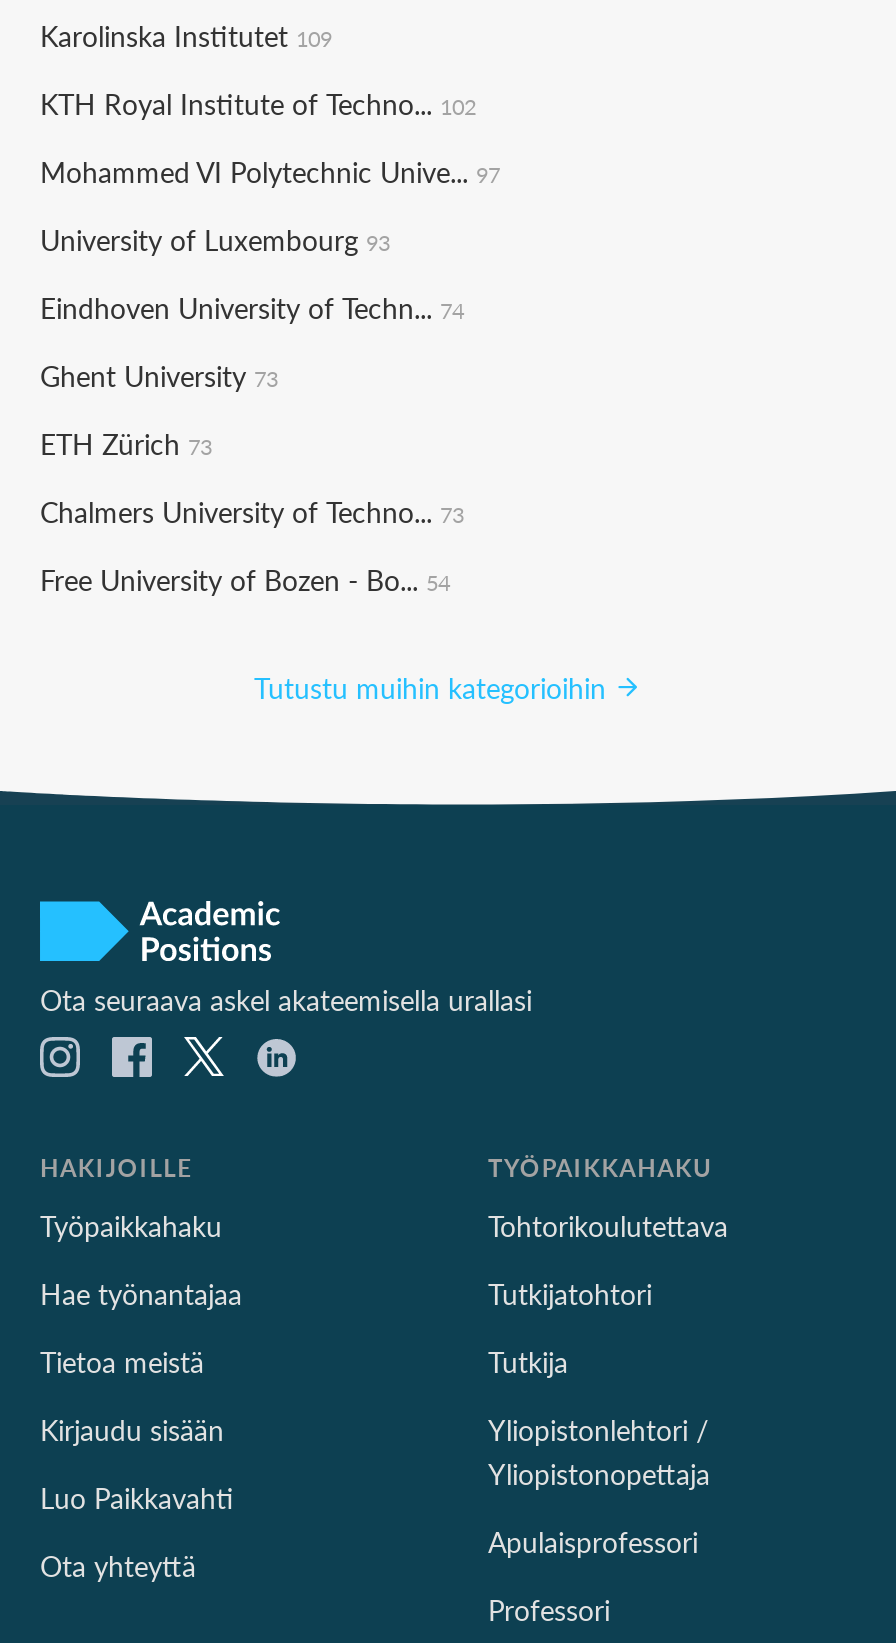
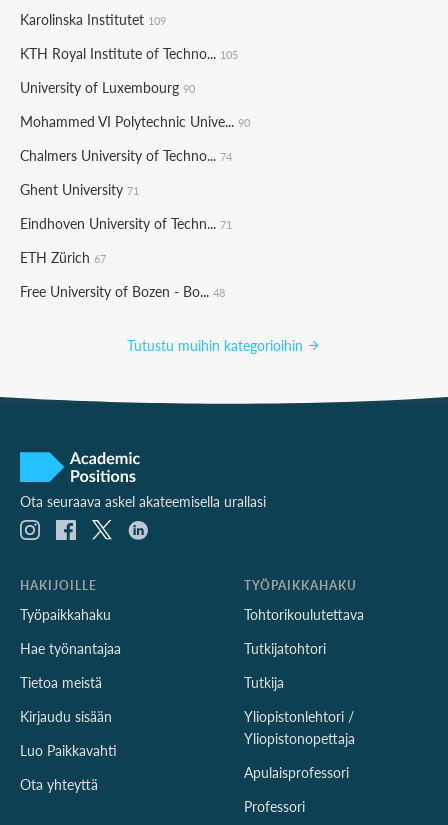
[40,83,476,123] KTH Royal Institute of Techno... 102 -> [20,43,238,63] KTH Royal Institute of Techno... 105
[40,151,500,191] Mohammed VI Polytechnic Unive... 97 -> [20,77,195,97] University of Luxembourg 90
[40,219,390,259] University of Luxembourg 93 -> [20,111,250,131] Mohammed VI Polytechnic Unive... 90
[40,287,464,327] Eindhoven University of Techn... 74 -> [20,145,232,165] Chalmers University of Techno... 74
[40,355,278,395] Ghent University 73 -> [20,179,139,199] Ghent University 71
[40,423,212,463] ETH Zürich 73 -> [20,213,232,233] Eindhoven University of Techn... 71
[40,491,464,531] Chalmers University of Techno... 73 -> [20,247,106,267] ETH Zürich 67
[40,559,450,599] Free University of Bozen - Bo... 54 -> [20,281,225,301] Free University of Bozen - Bo... 48

